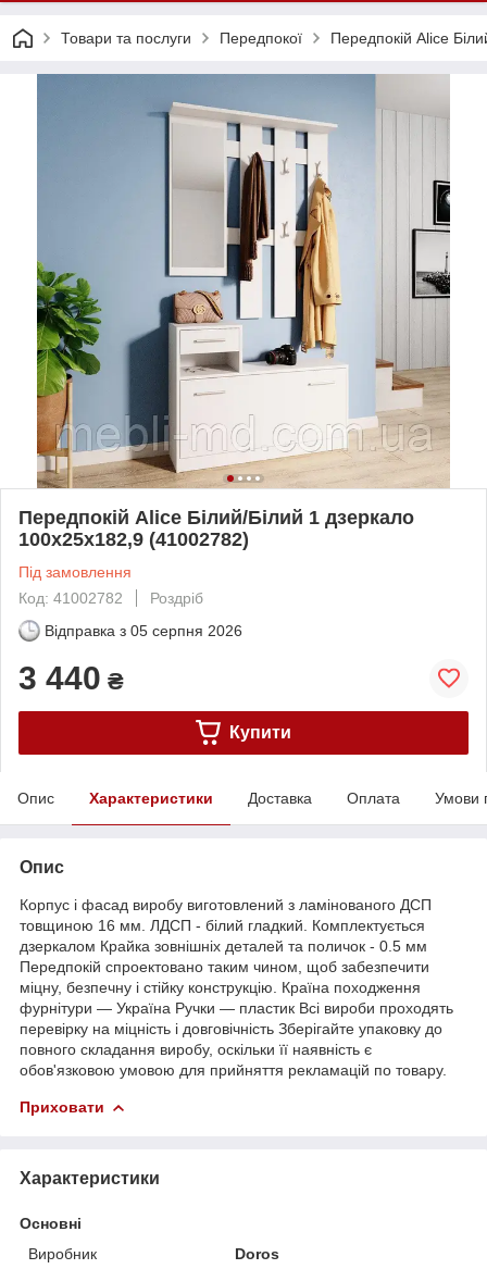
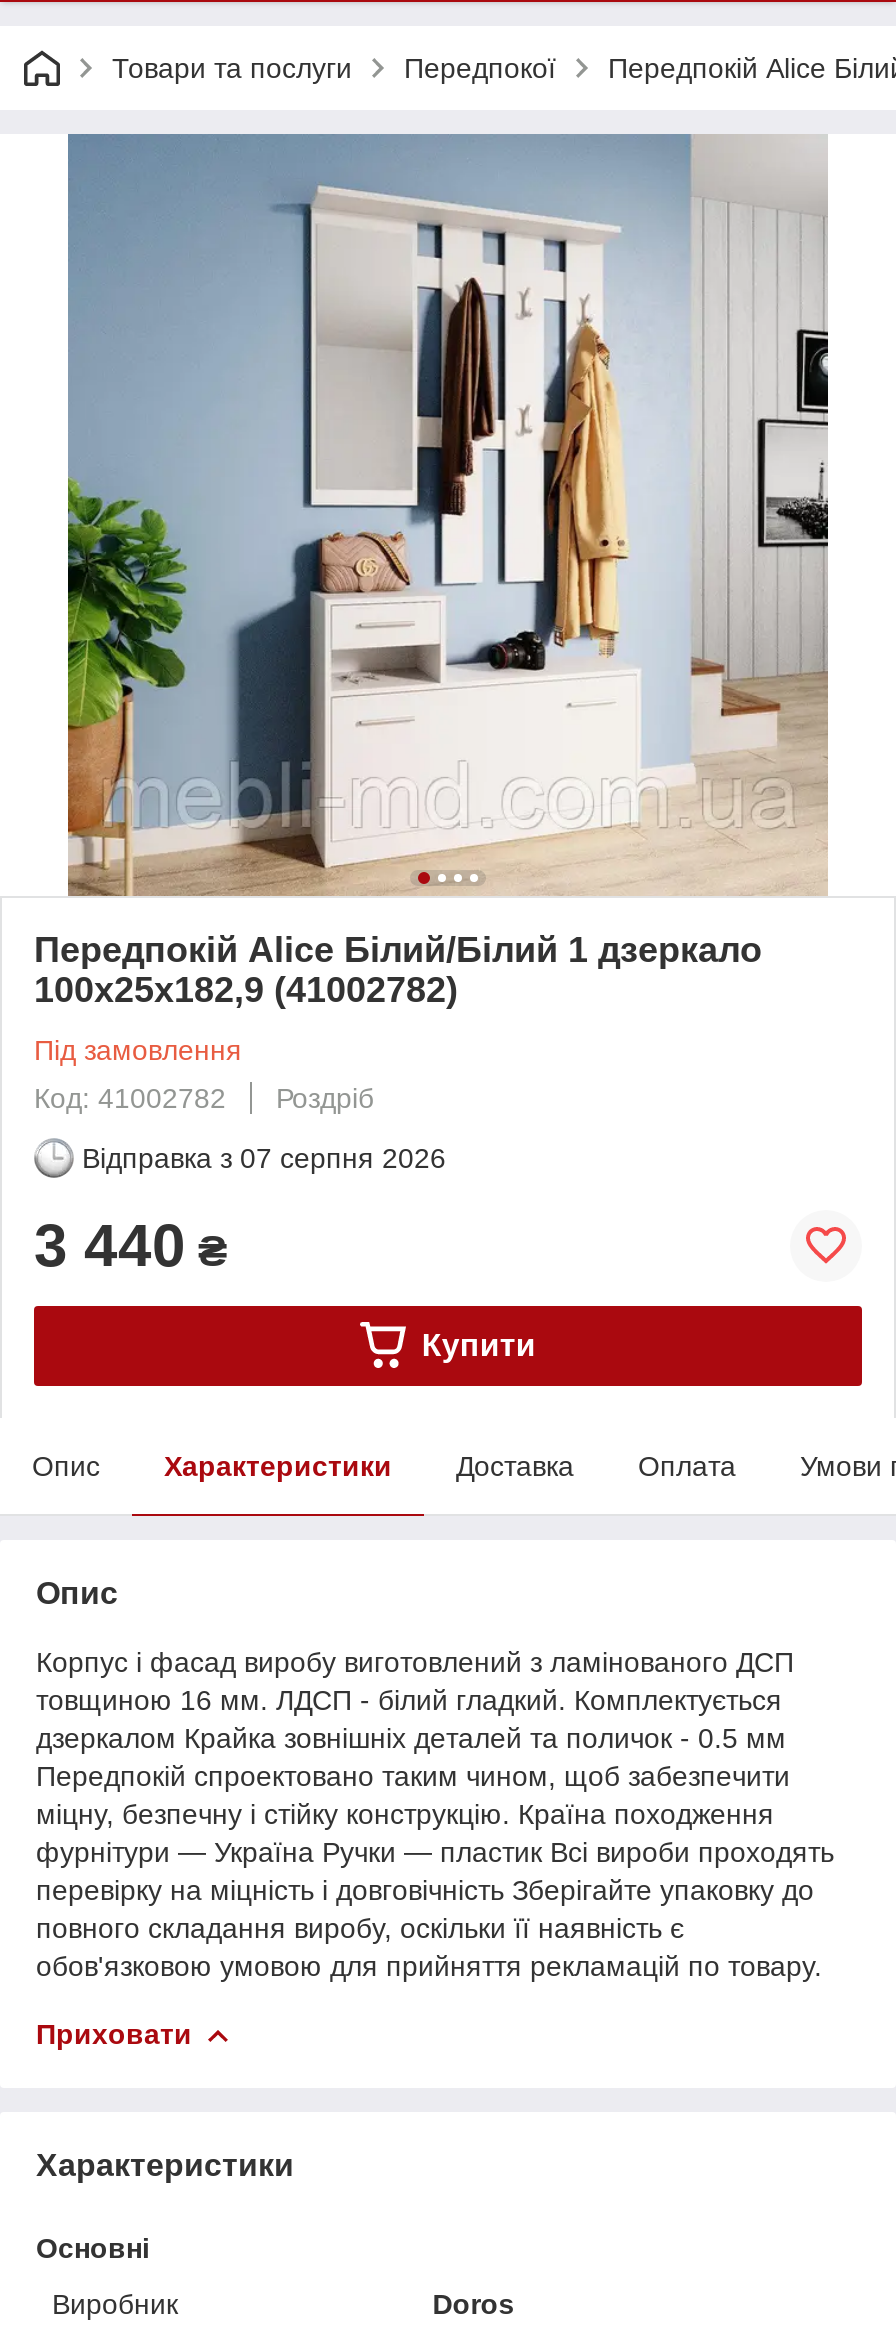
[45,622,242,639] Відправка з 05 серпня 2026 -> [82,1142,446,1174] Відправка з 07 серпня 2026

